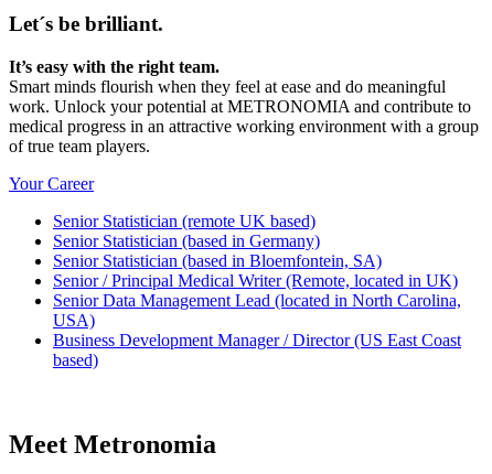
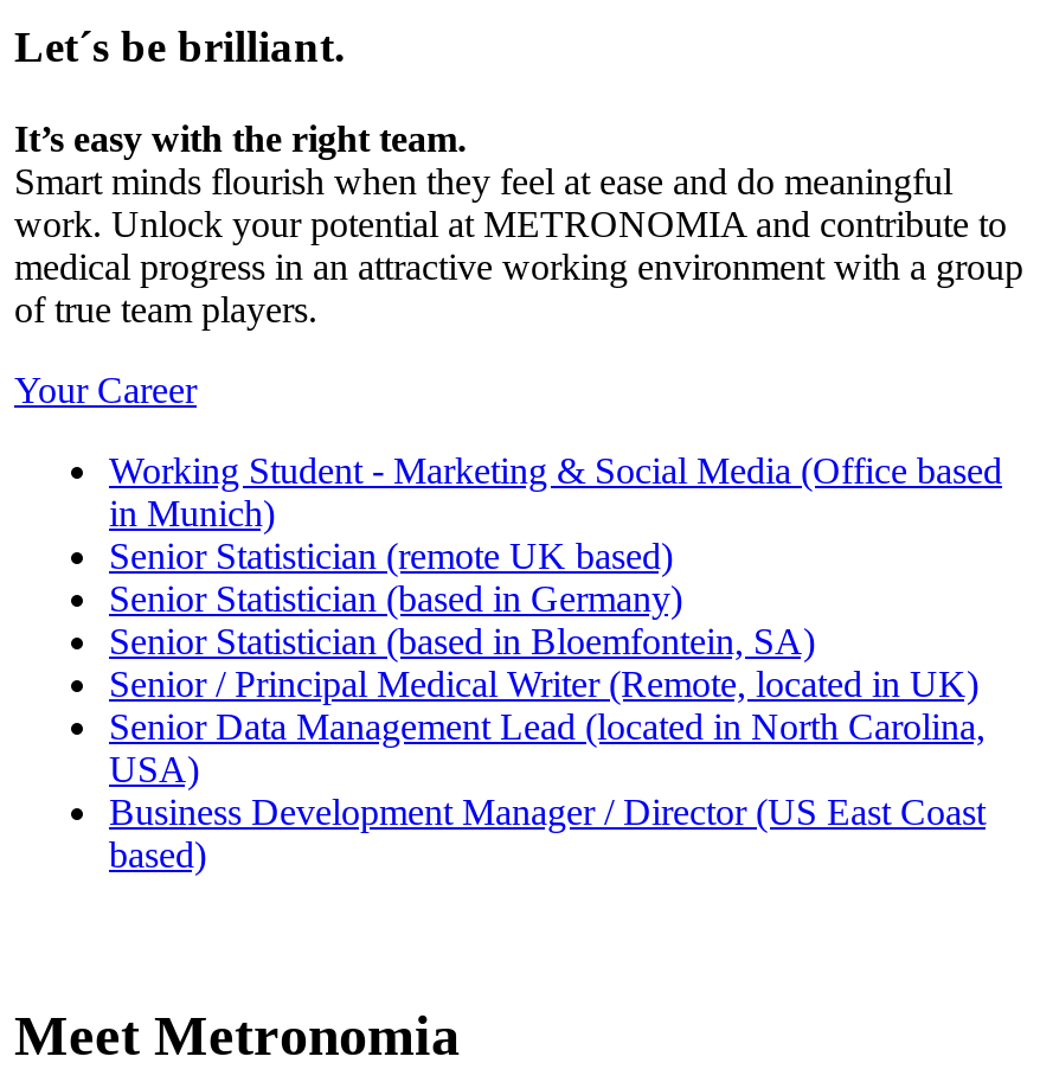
none -> [109,451,1002,534] Working Student - Marketing & Social Media (Office based | in Munich)

